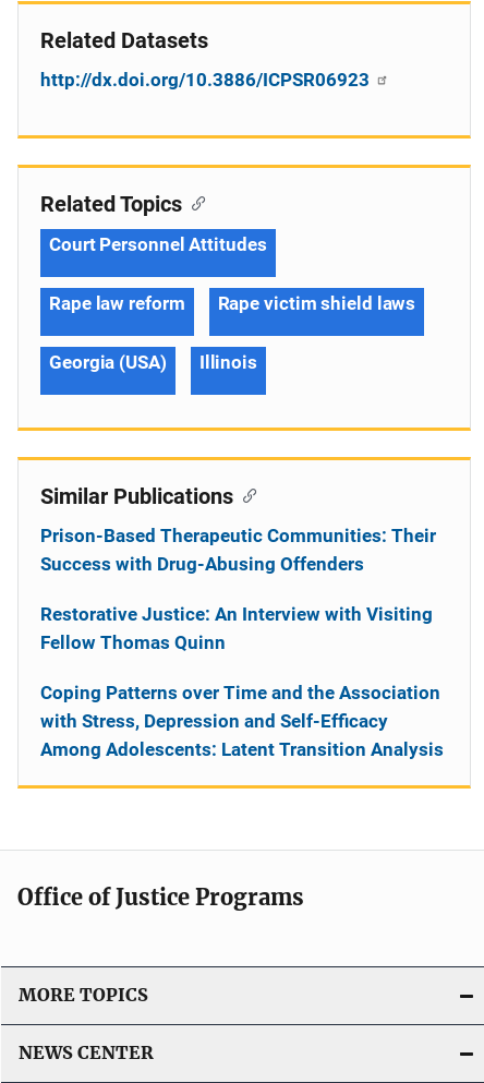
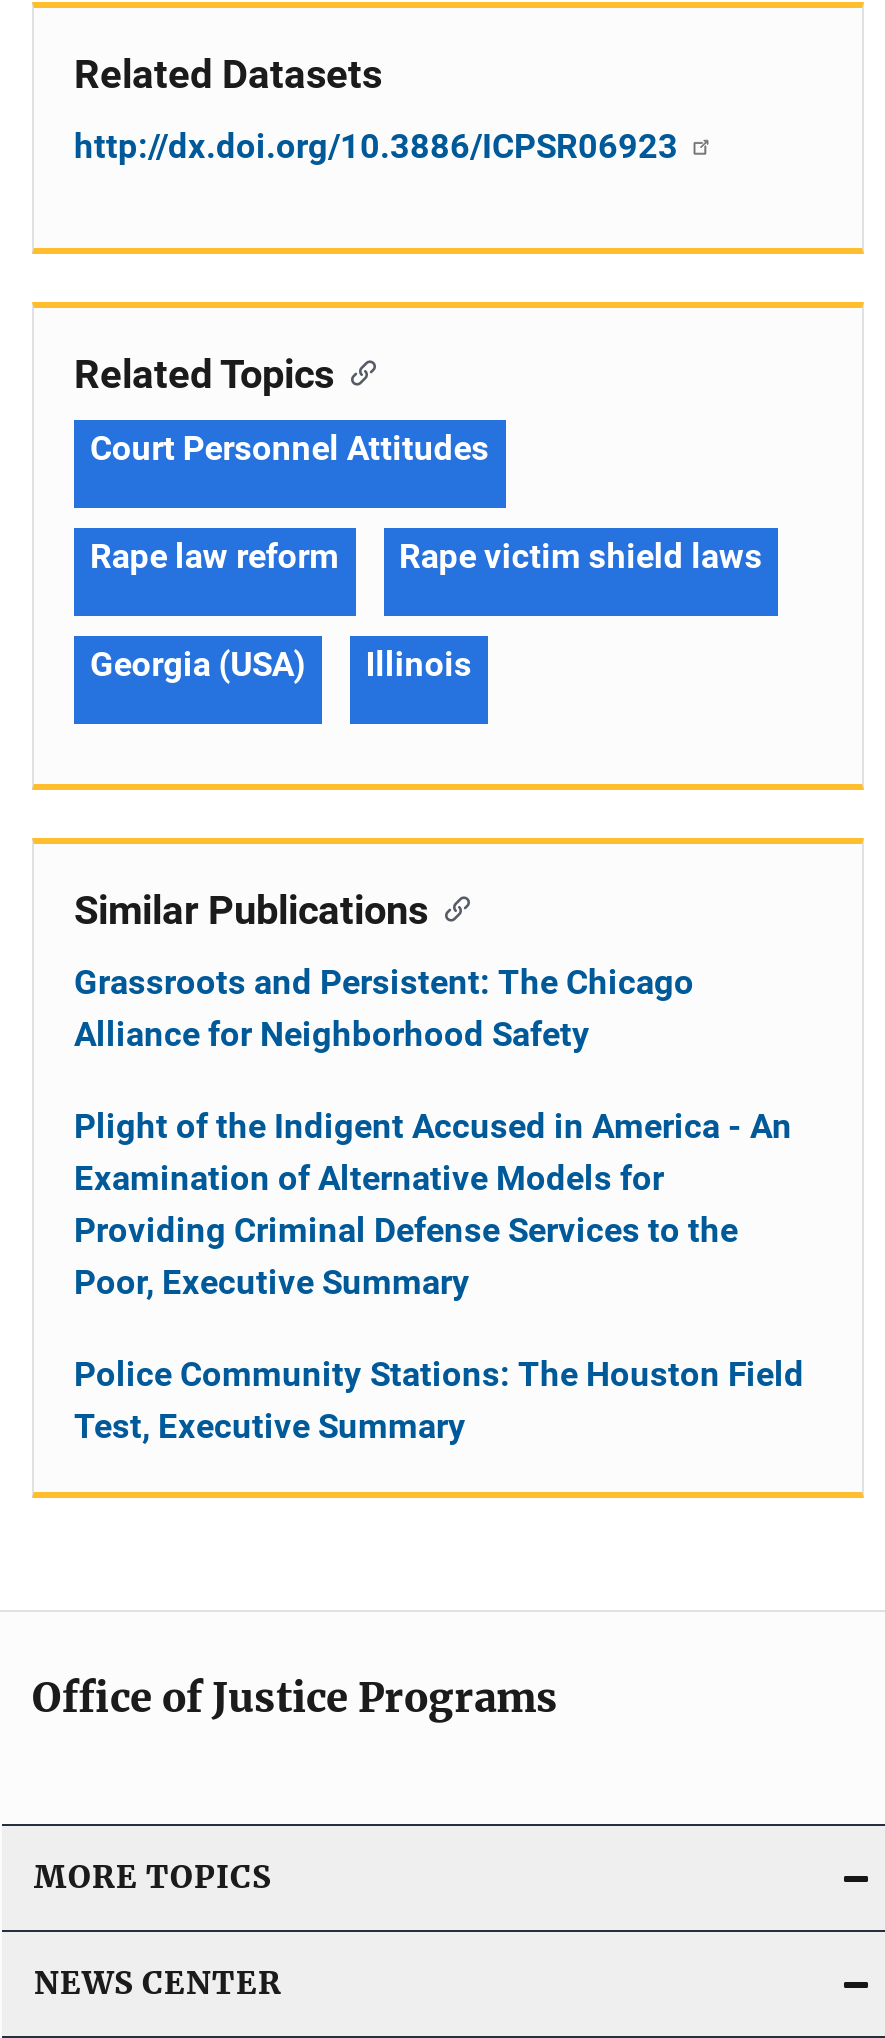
[40,524,436,575] Prison-Based Therapeutic Communities: Their | Success with Drug-Abusing Offenders -> [74,962,694,1054] Grassroots and Persistent: The Chicago | Alliance for Neighborhood Safety
[40,603,433,653] Restorative Justice: An Interview with Visiting | Fellow Thomas Quinn -> [74,1106,792,1302] Plight of the Indigent Accused in America - An | Examination of Alternative Models for | Providing Criminal Defense Services to the | Poor, Executive Summary
[40,681,444,760] Coping Patterns over Time and the Association | with Stress, Depression and Self-Efficacy | Among Adolescents: Latent Transition Analysis -> [74,1354,804,1446] Police Community Stations: The Houston Field | Test, Executive Summary

